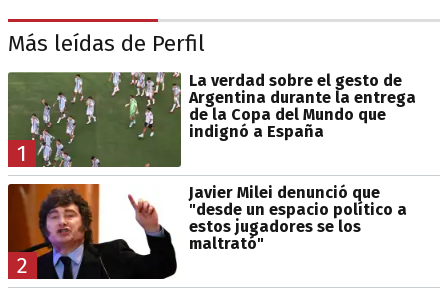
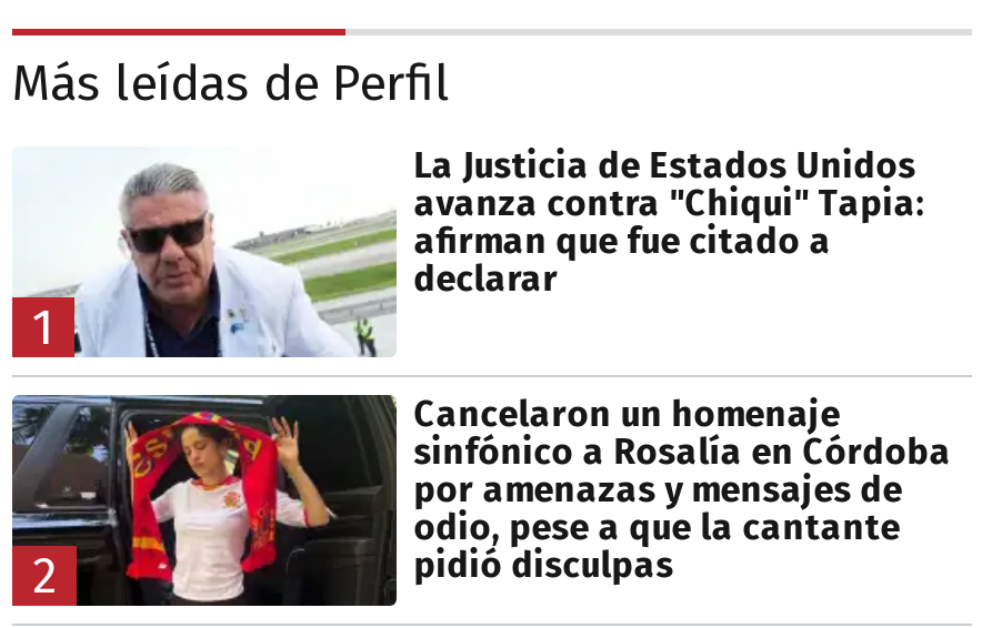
[7,71,416,168] [image] | La verdad sobre el gesto de | Argentina durante la entrega | de la Copa del Mundo que | indignó a España -> [12,144,925,359] [image] | La Justicia de Estados Unidos | avanza contra "Chiqui" Tapia: | afirman que fue citado a | declarar
[7,183,407,280] [image] | Javier Milei denunció que | "desde un espacio político a | estos jugadores se los | maltrató" -> [10,392,952,608] [image] | Cancelaron un homenaje | sinfónico a Rosalía en Córdoba | por amenazas y mensajes de | odio, pese a que la cantante | pidió disculpas

